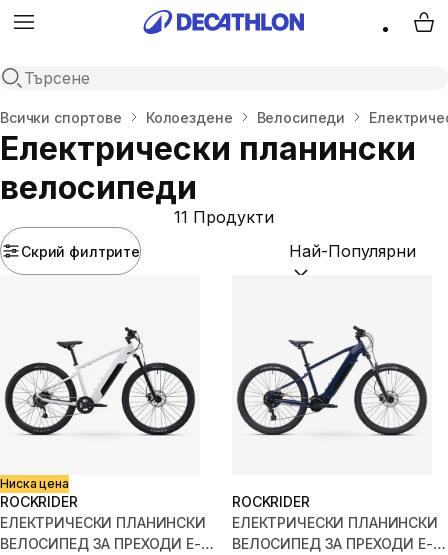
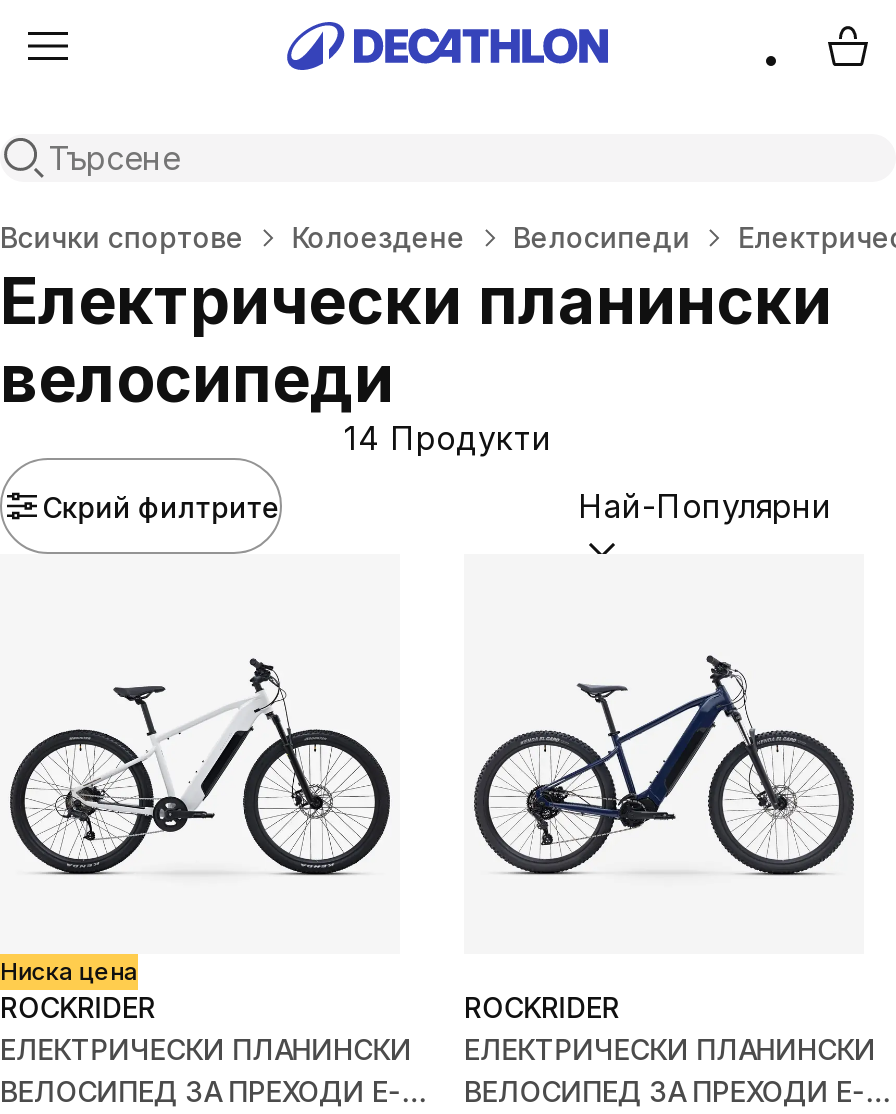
[174,207,274,227] 11 Продукти -> [344,418,552,458] 14 Продукти

